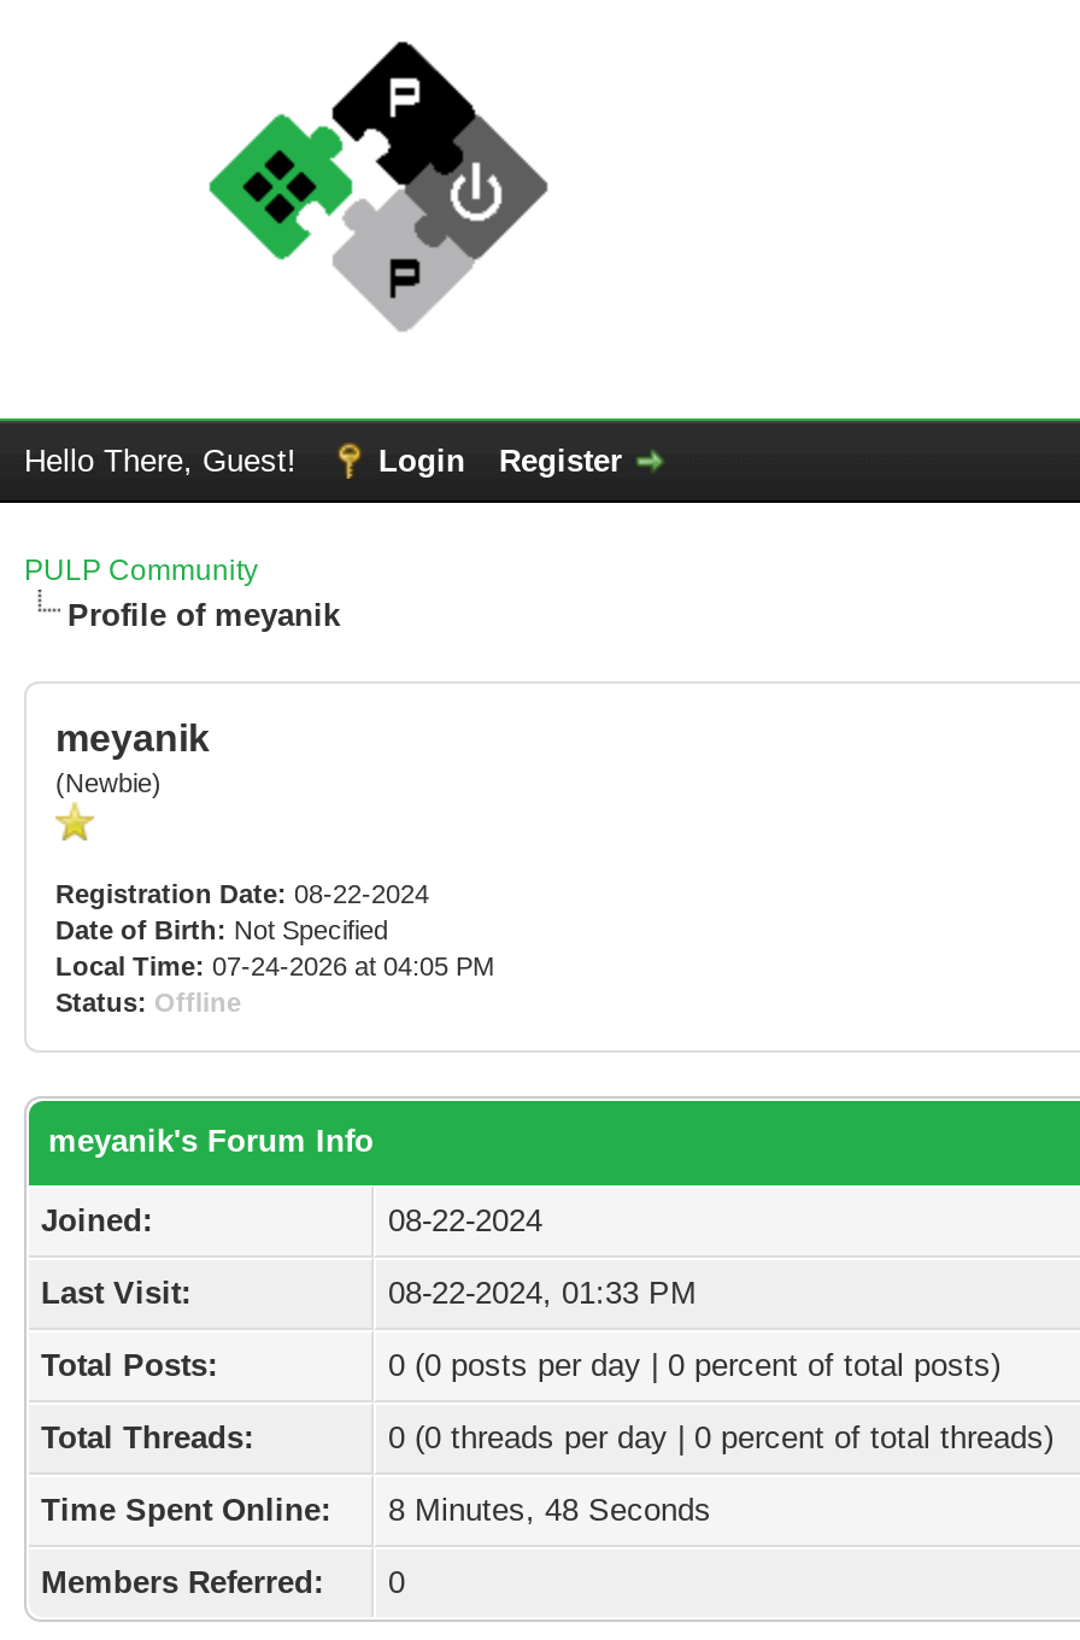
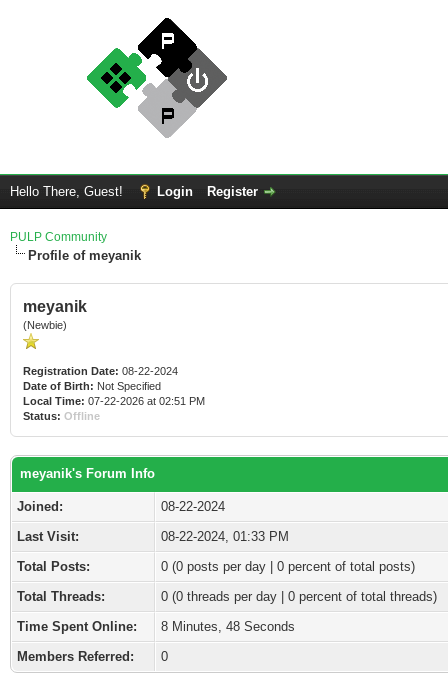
[55,951,494,980] Local Time: 07-24-2026 at 04:05 PM -> [23,395,205,407] Local Time: 07-22-2026 at 02:51 PM

